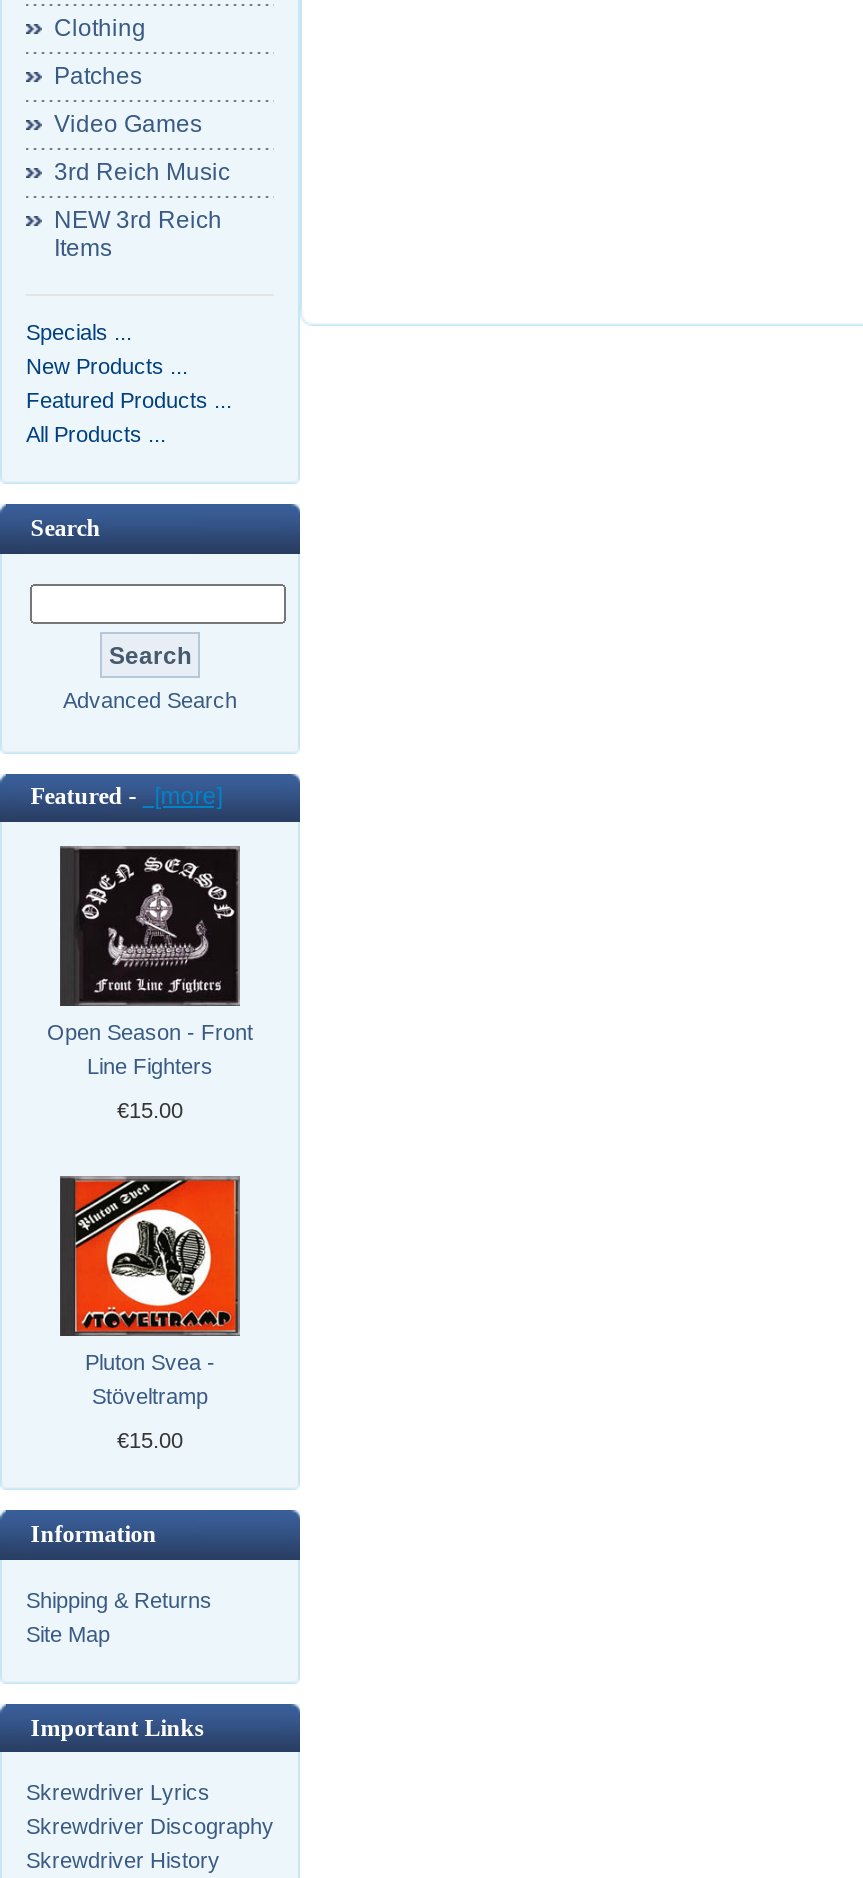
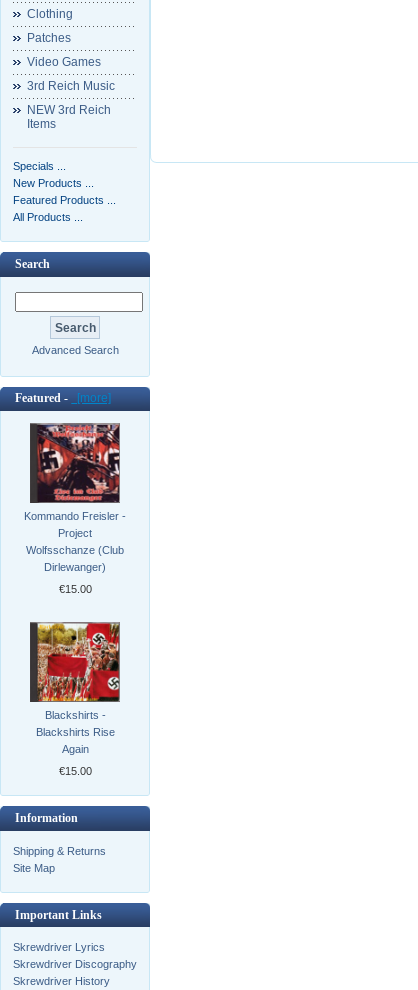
[80,848,240,938] [image] -> [37,424,120,502] [image]
[47,1020,253,1078] Open Season - Front | Line Fighters -> [24,510,126,573] Kommando Freisler - | Project | Wolfsschanze (Club | Dirlewanger)
[76,1176,238,1408] [image] | Pluton Svea - | Stöveltramp -> [35,622,120,755] [image] | Blackshirts - | Blackshirts Rise | Again

